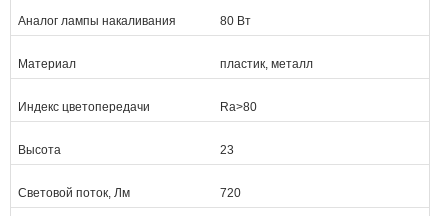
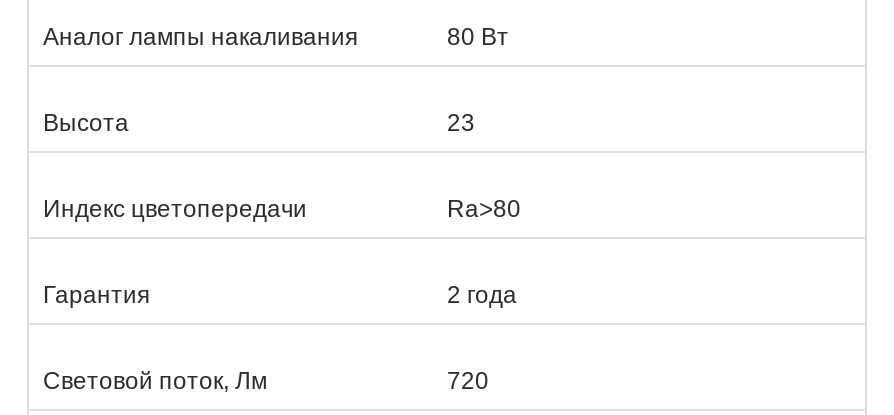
[18,57,313,71] Материал | пластик, металл -> [43,109,475,137] Высота | 23
[18,143,234,157] Высота | 23 -> [43,281,517,309] Гарантия | 2 года

